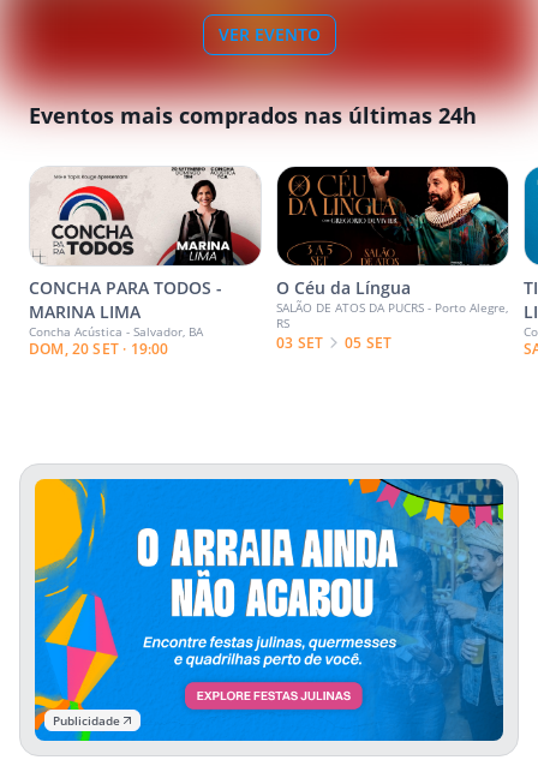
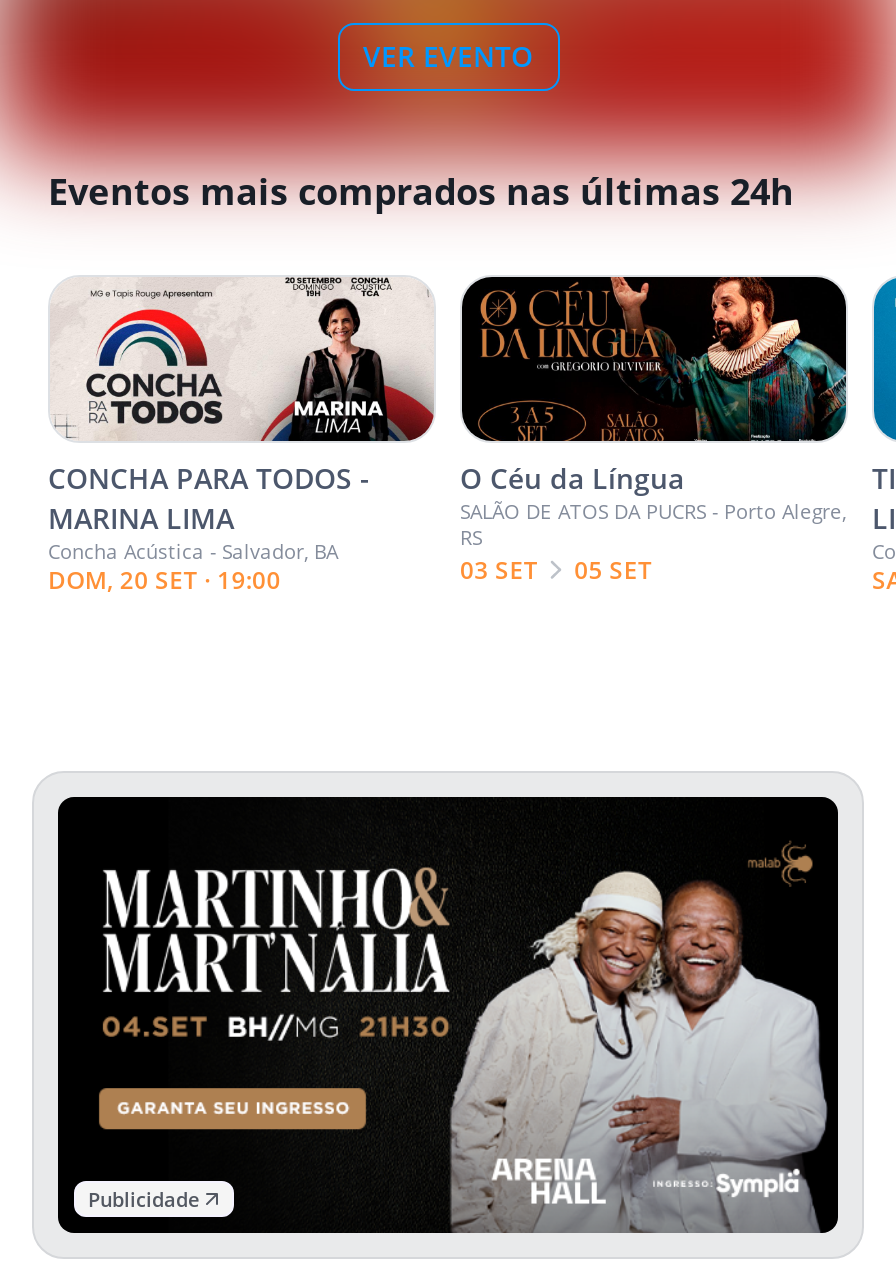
[34,478,504,742] [image] -> [56,795,840,1235] [image]

